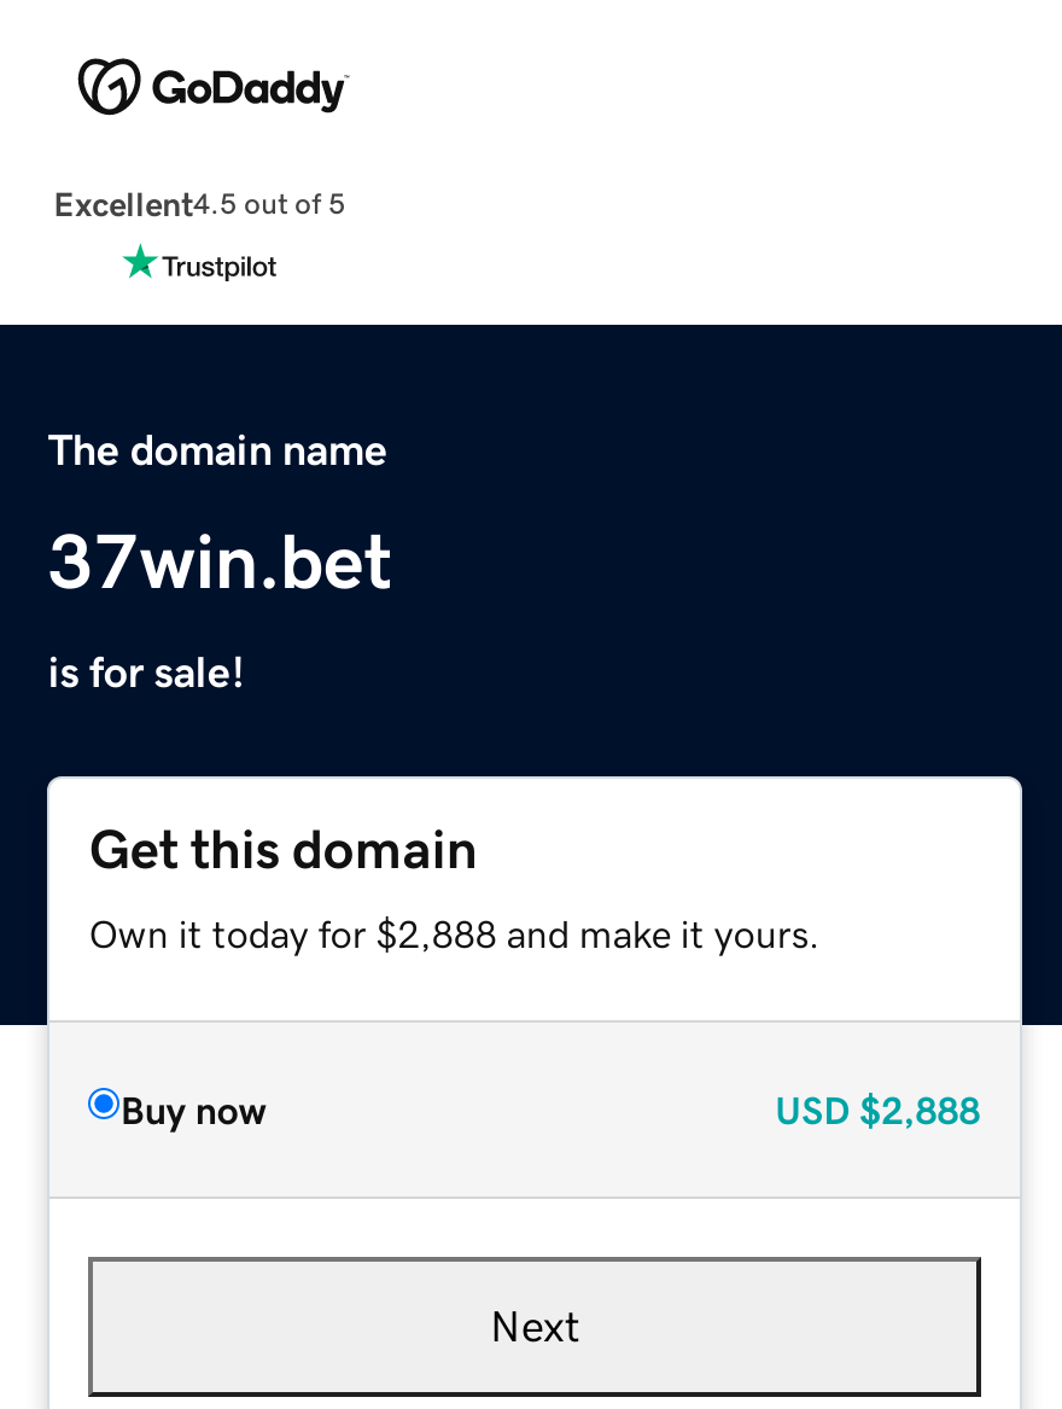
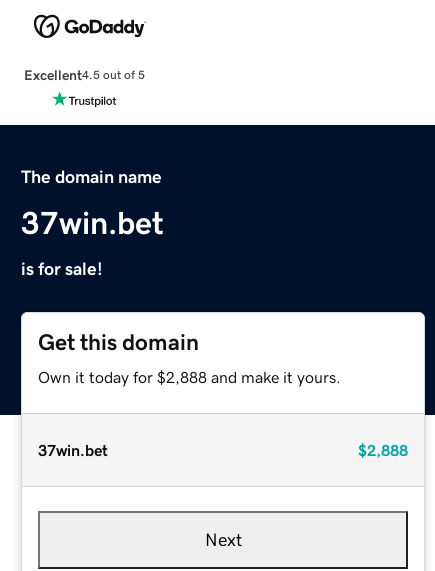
[120,1089,980,1128] Buy now | USD $2,888 -> [38,442,408,458] 37win.bet | $2,888

